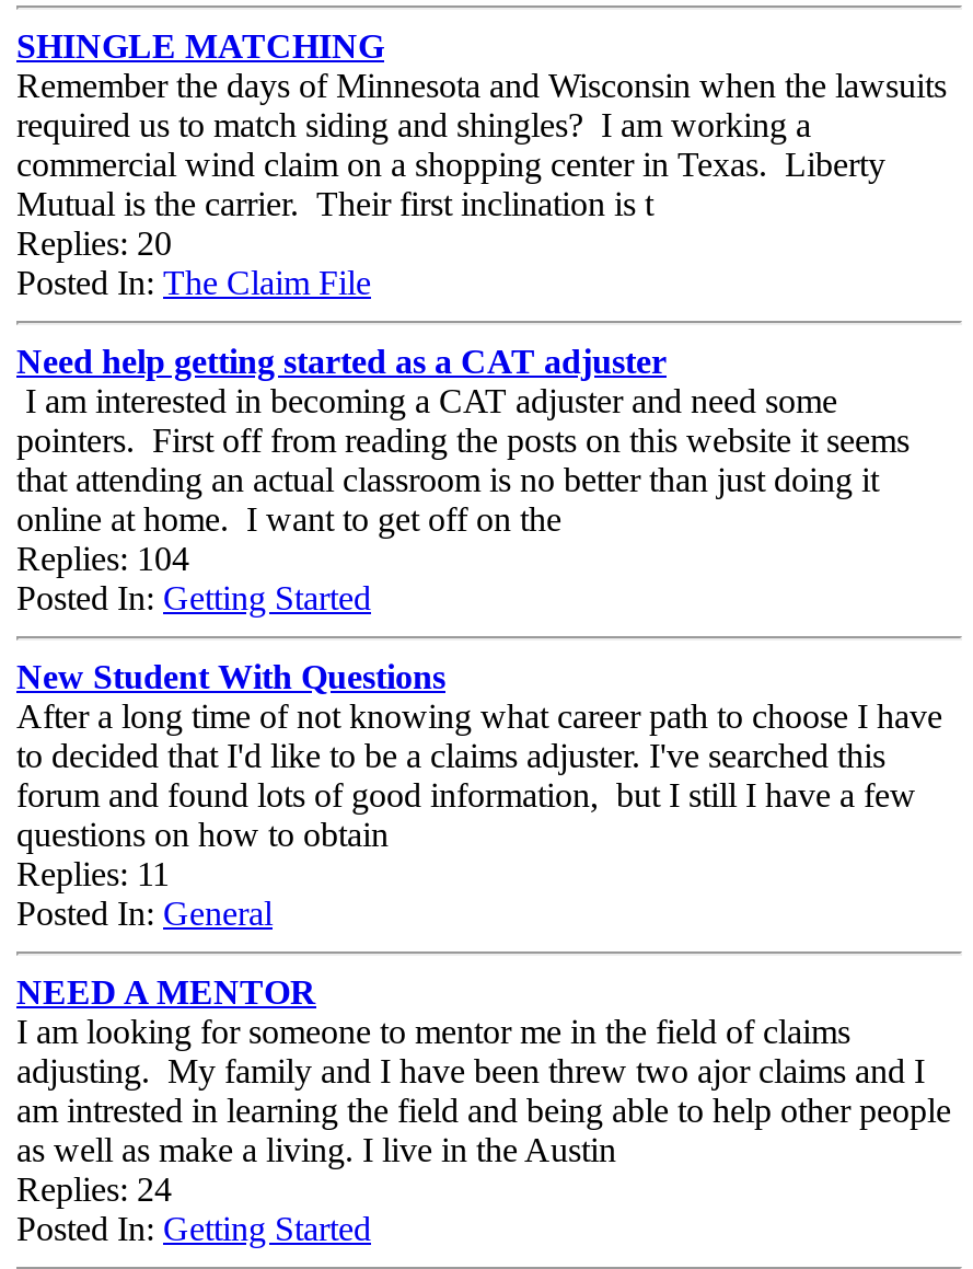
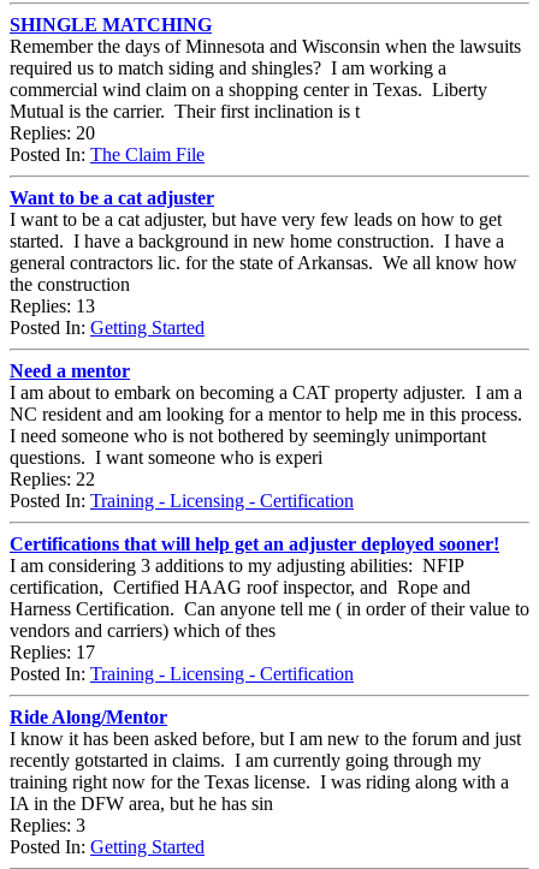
[16,342,910,576] Need help getting started as a CAT adjuster | I am interested in becoming a CAT adjuster and need some | pointers. First off from reading the posts on this website it seems | that attending an actual classroom is no better than just doing it | online at home. I want to get off on the | Replies: 104 -> [10,187,517,316] Want to be a cat adjuster | I want to be a cat adjuster, but have very few leads on how to get | started. I have a background in new home construction. I have a | general contractors lic. for the state of Arkansas. We all know how | the construction | Replies: 13
[16,657,951,1207] New Student With Questions | After a long time of not knowing what career path to choose I have | to decided that I'd like to be a claims adjuster. I've searched this | forum and found lots of good information, but I still I have a few | questions on how to obtain | Replies: 11 | Posted In: General | NEED A MENTOR | I am looking for someone to mentor me in the field of claims | adjusting. My family and I have been threw two ajor claims and I | am intrested in learning the field and being able to help other people | as well as make a living. I live in the Austin | Replies: 24 -> [10,360,529,835] Need a mentor | I am about to embark on becoming a CAT property adjuster. I am a | NC resident and am looking for a mentor to help me in this process. | I need someone who is not bothered by seemingly unimportant | questions. I want someone who is experi | Replies: 22 | Posted In: Training - Licensing - Certification | Certifications that will help get an adjuster deployed sooner! | I am considering 3 additions to my adjusting abilities: NFIP | certification, Certified HAAG roof inspector, and Rope and | Harness Certification. Can anyone tell me ( in order of their value to | vendors and carriers) which of thes | Replies: 17 | Posted In: Training - Licensing - Certification | Ride Along/Mentor | I know it has been asked before, but I am new to the forum and just | recently gotstarted in claims. I am currently going through my | training right now for the Texas license. I was riding along with a | IA in the DFW area, but he has sin | Replies: 3

